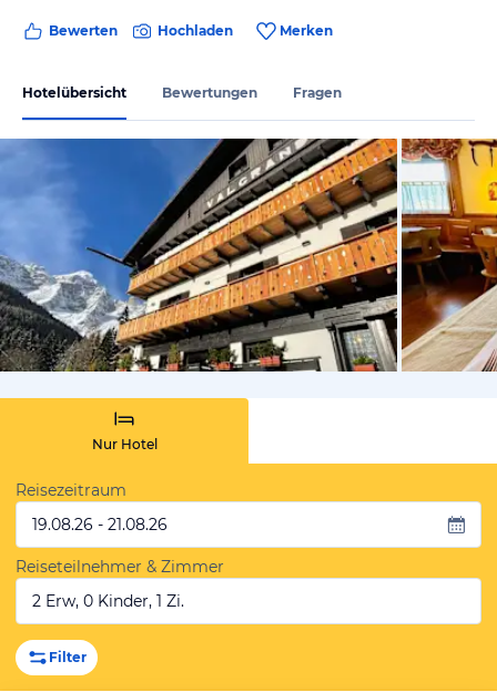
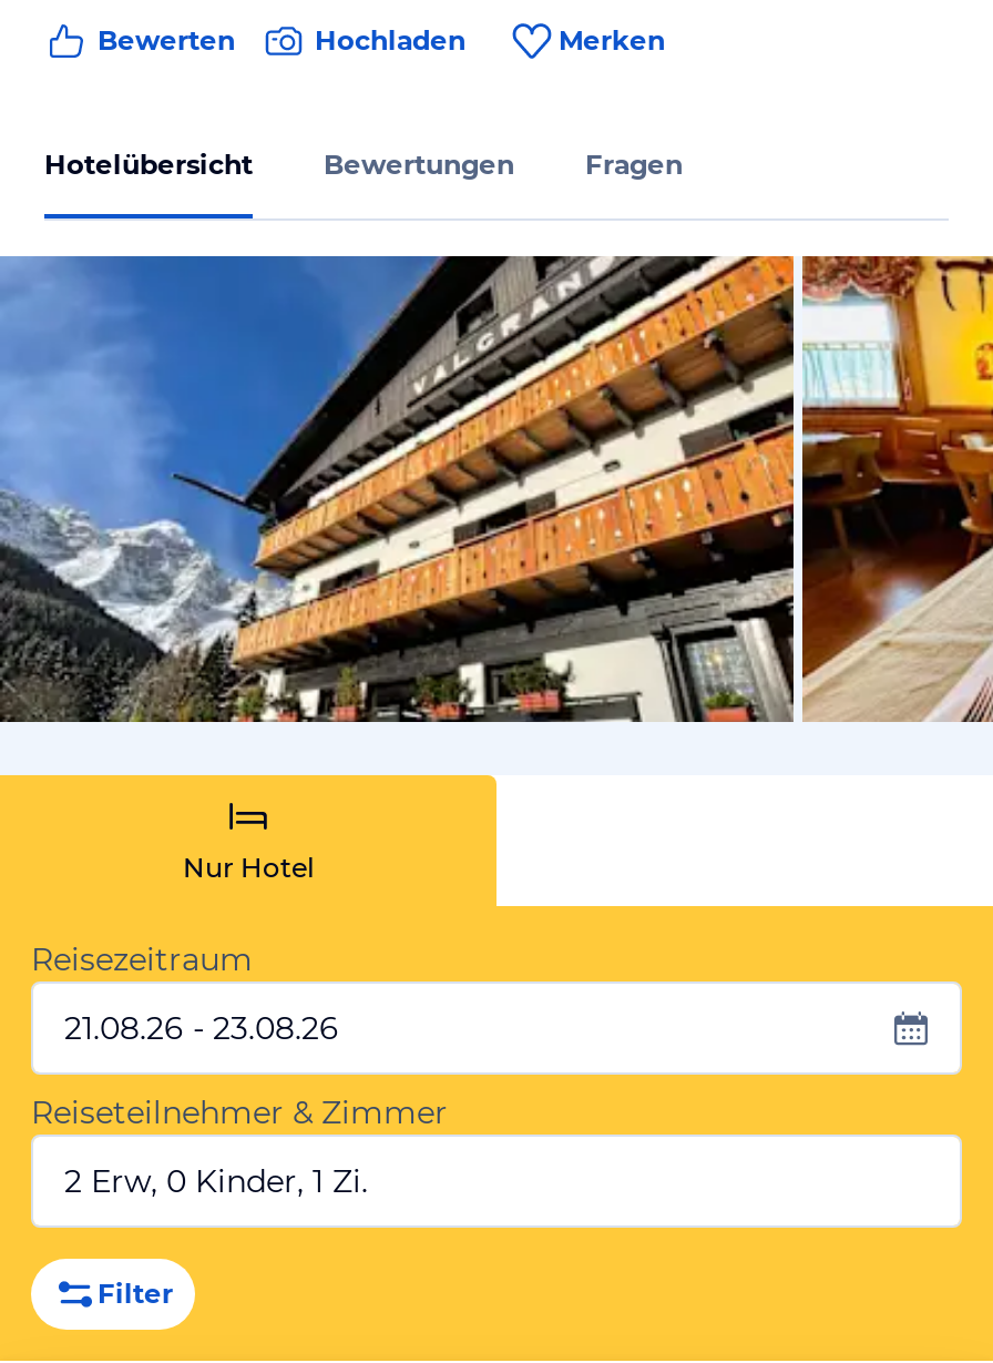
[32,515,168,535] 19.08.26 - 21.08.26 -> [64,1008,339,1048] 21.08.26 - 23.08.26

